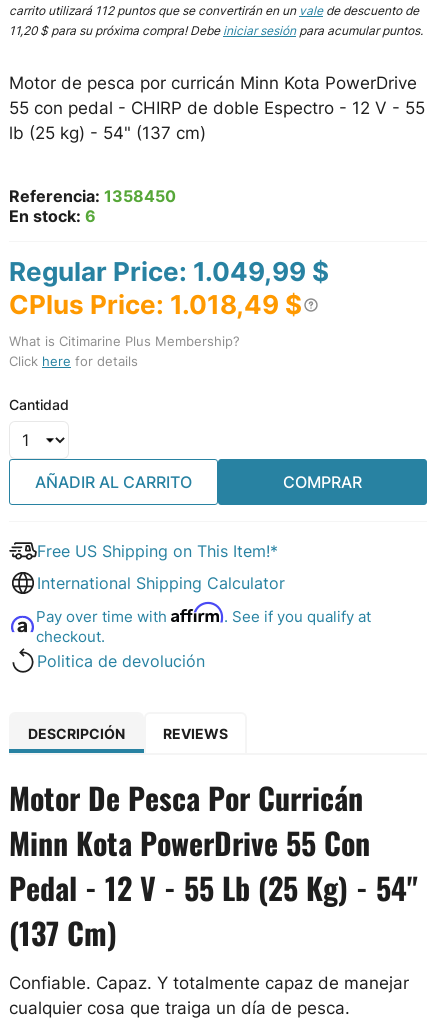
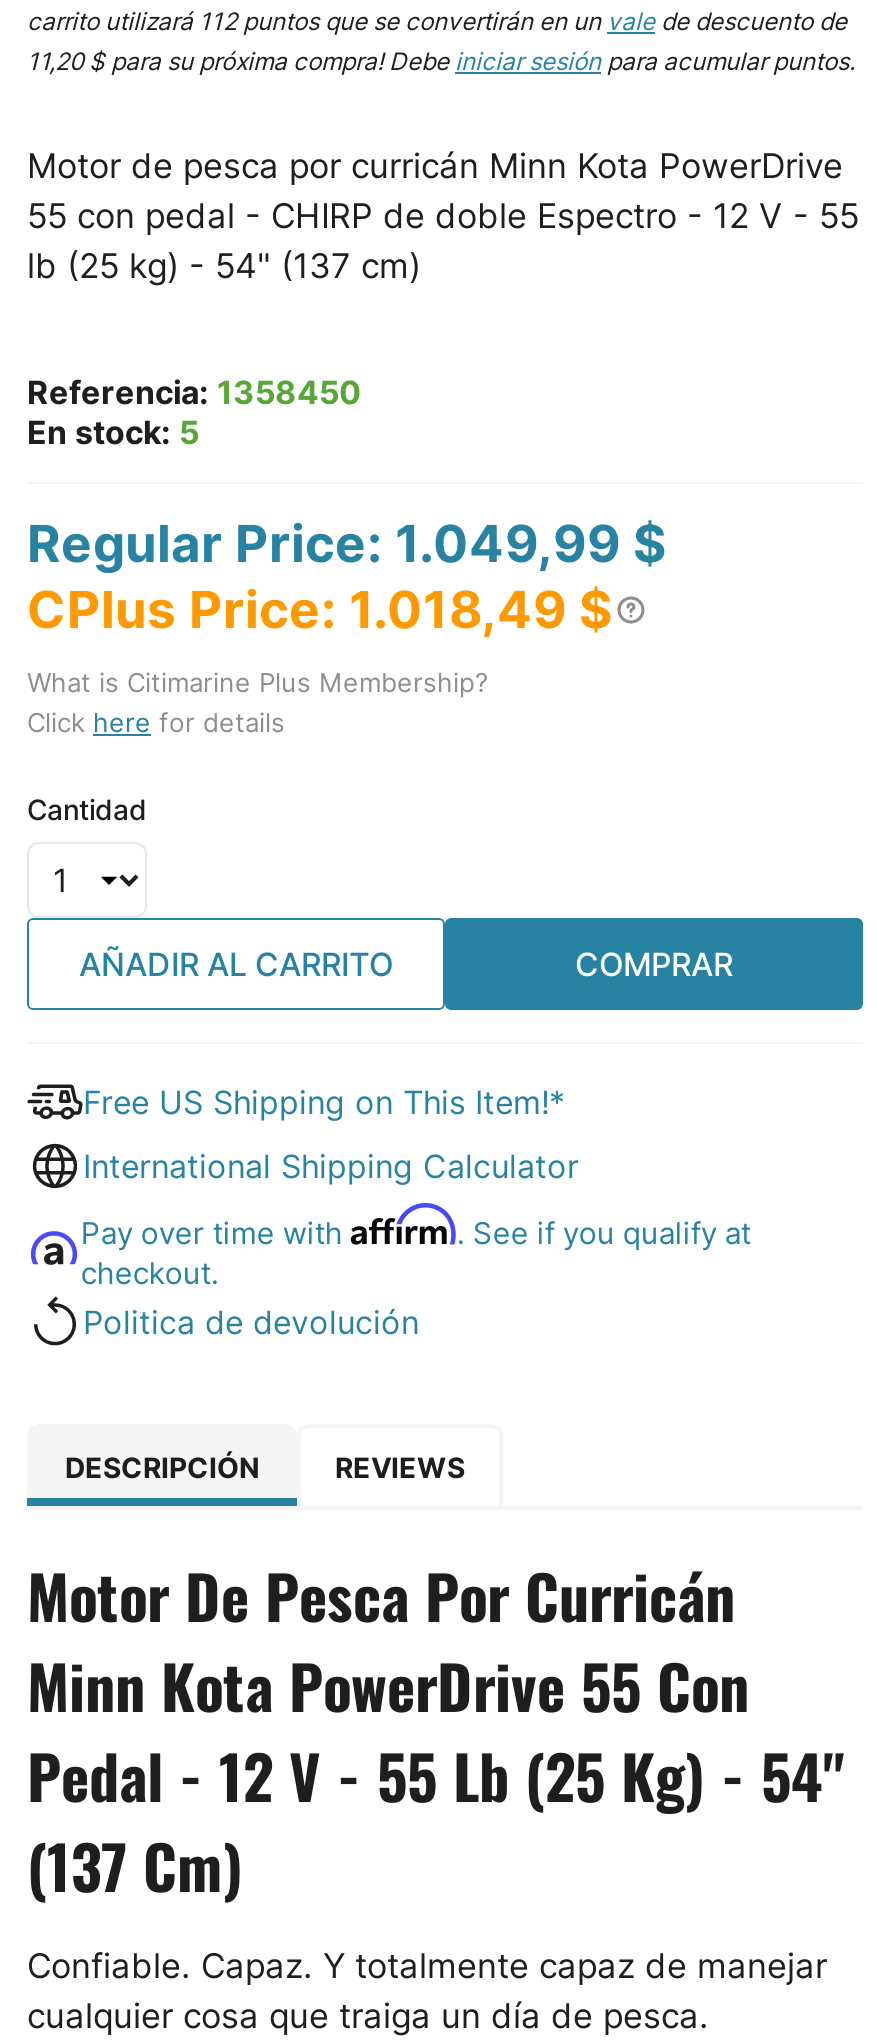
[9,206,96,226] En stock: 6 -> [27,412,199,452] En stock: 5

